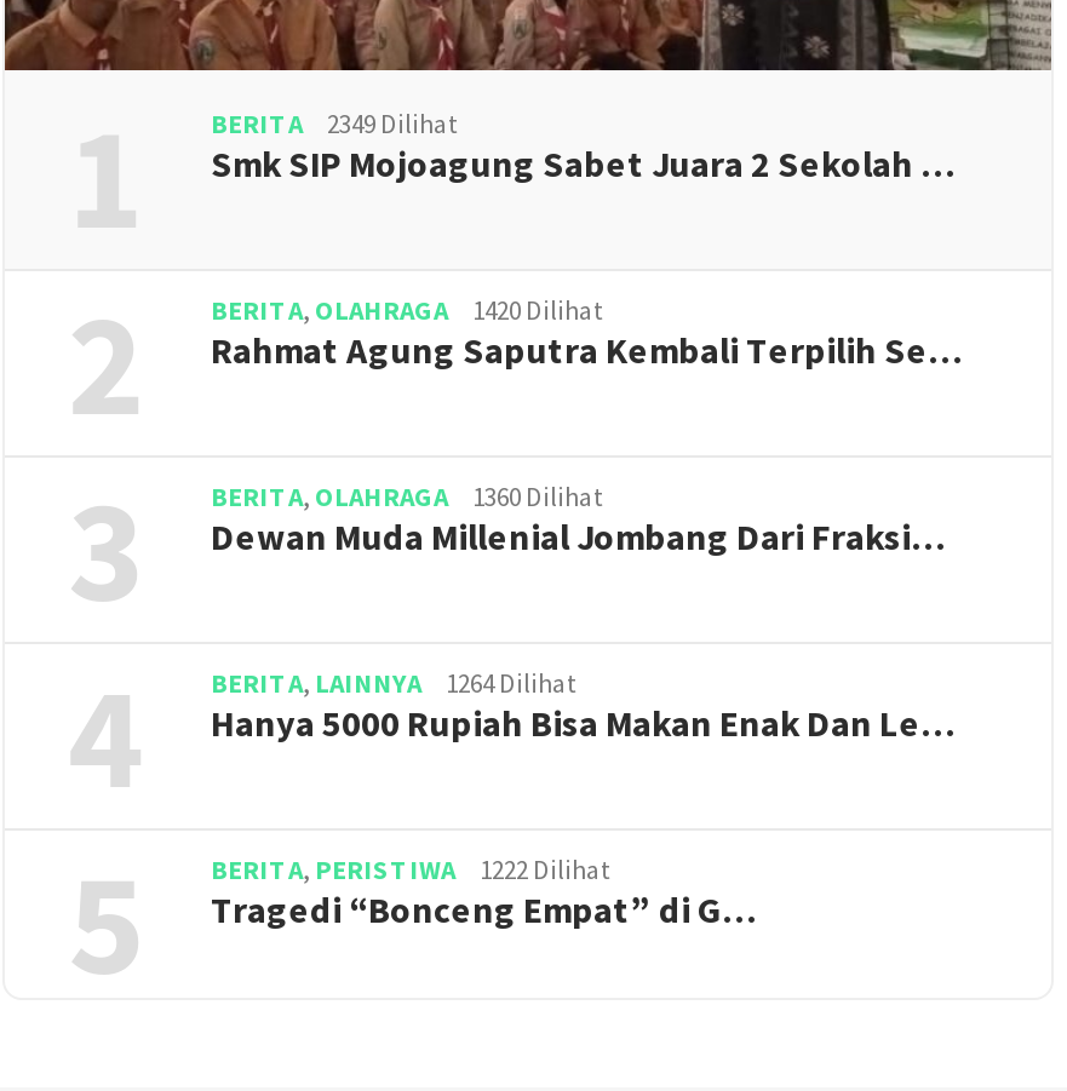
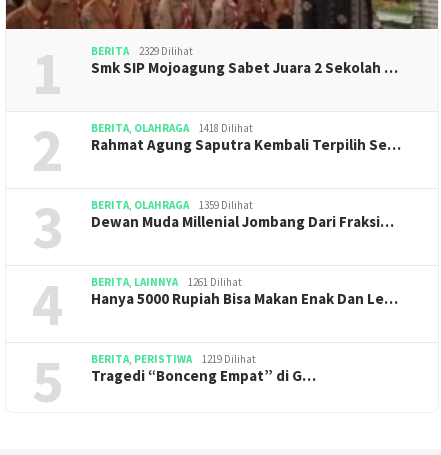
[211,107,458,141] BERITA 2349 Dilihat -> [91,44,193,58] BERITA 2329 Dilihat
[211,293,603,327] BERITA, OLAHRAGA 1420 Dilihat -> [91,121,253,135] BERITA, OLAHRAGA 1418 Dilihat
[211,480,603,514] BERITA, OLAHRAGA 1360 Dilihat -> [91,198,253,212] BERITA, OLAHRAGA 1359 Dilihat
[211,666,576,700] BERITA, LAINNYA 1264 Dilihat -> [91,275,242,289] BERITA, LAINNYA 1261 Dilihat
[211,853,610,887] BERITA, PERISTIWA 1222 Dilihat -> [91,352,256,366] BERITA, PERISTIWA 1219 Dilihat

